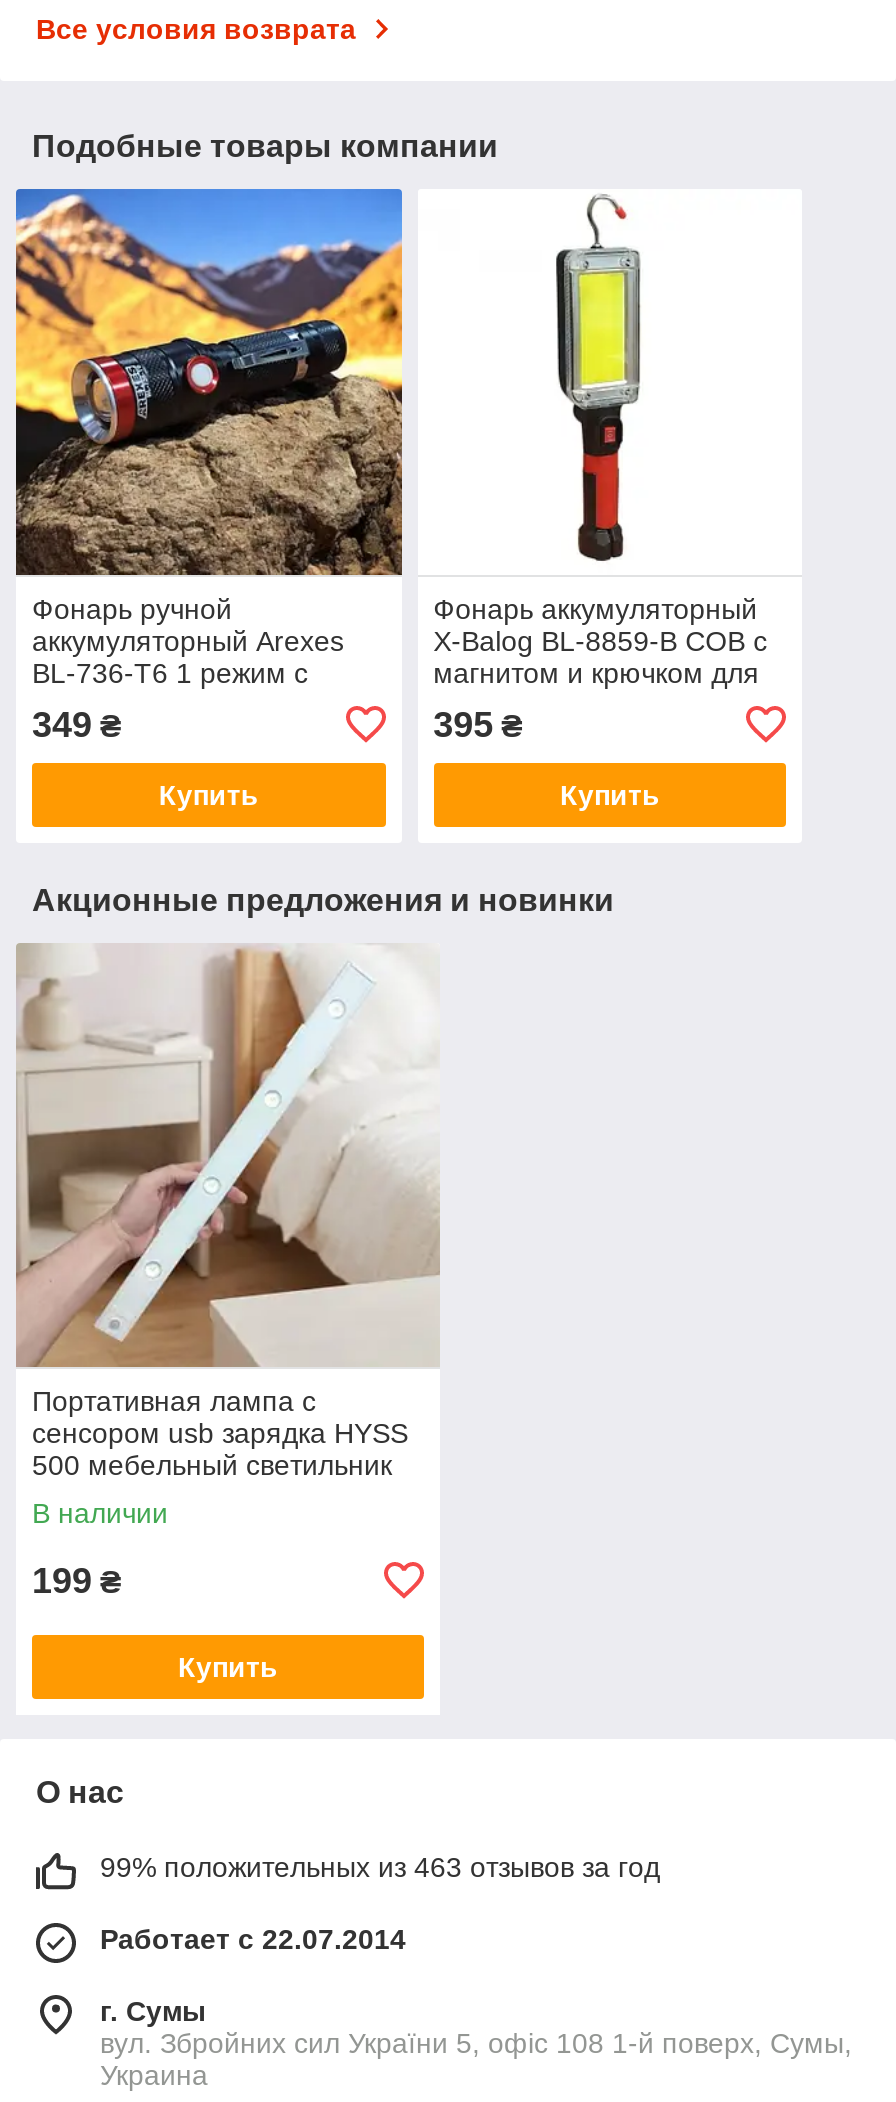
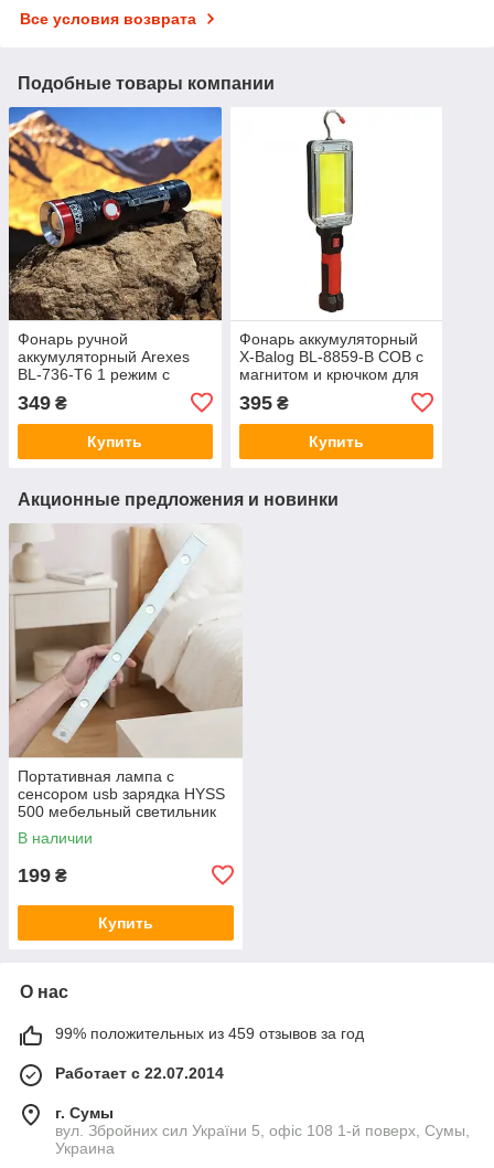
[100,1851,660,1883] 99% положительных из 463 отзывов за год -> [55,1024,364,1042] 99% положительных из 459 отзывов за год

